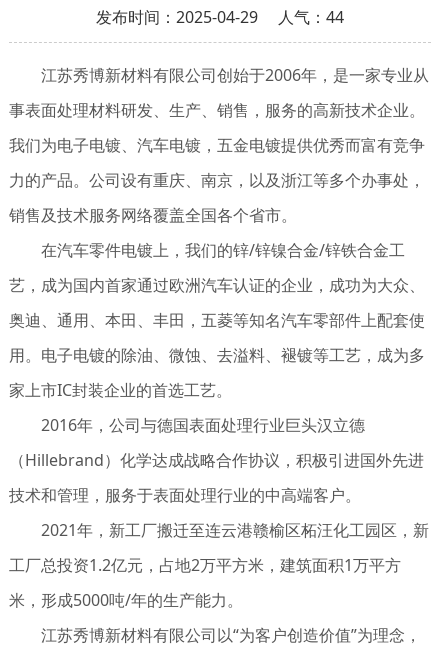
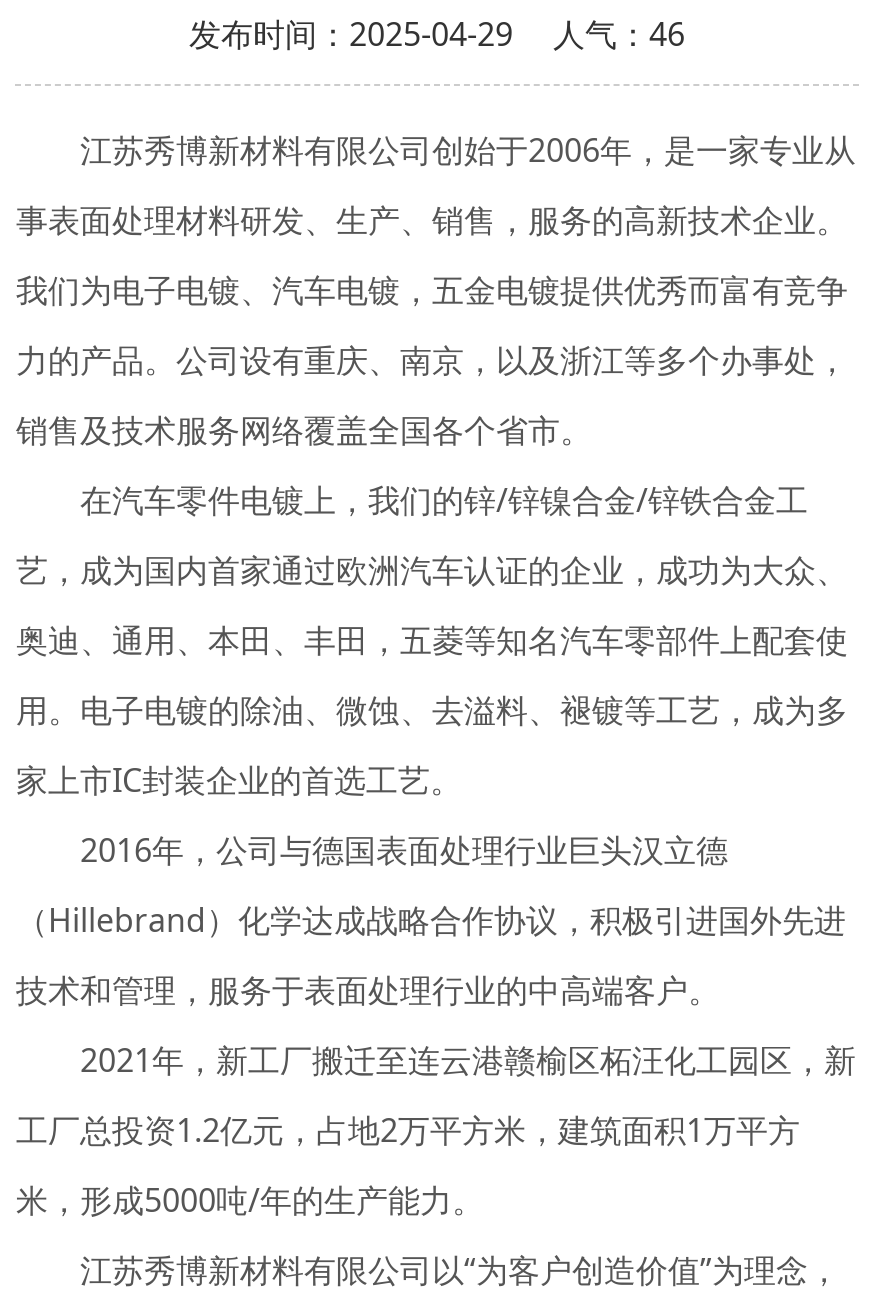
[96,6,344,28] 发布时间：2025-04-29 人气：44 -> [189,12,685,56] 发布时间：2025-04-29 人气：46

